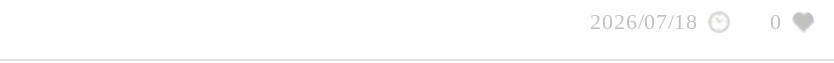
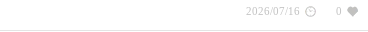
[590,9,698,33] 2026/07/18 -> [246,5,300,17] 2026/07/16

